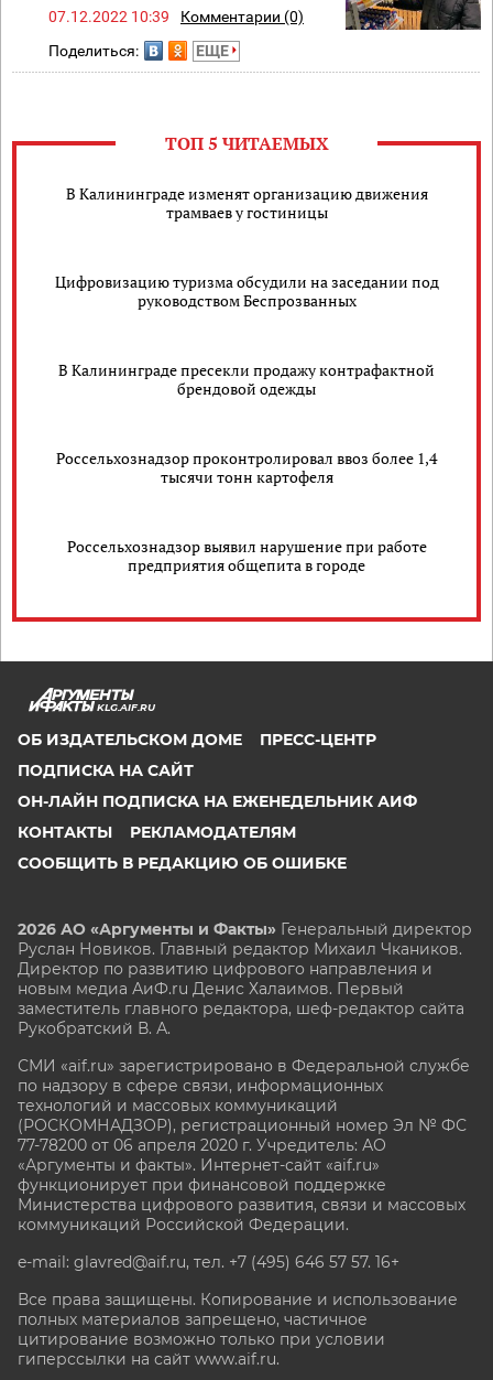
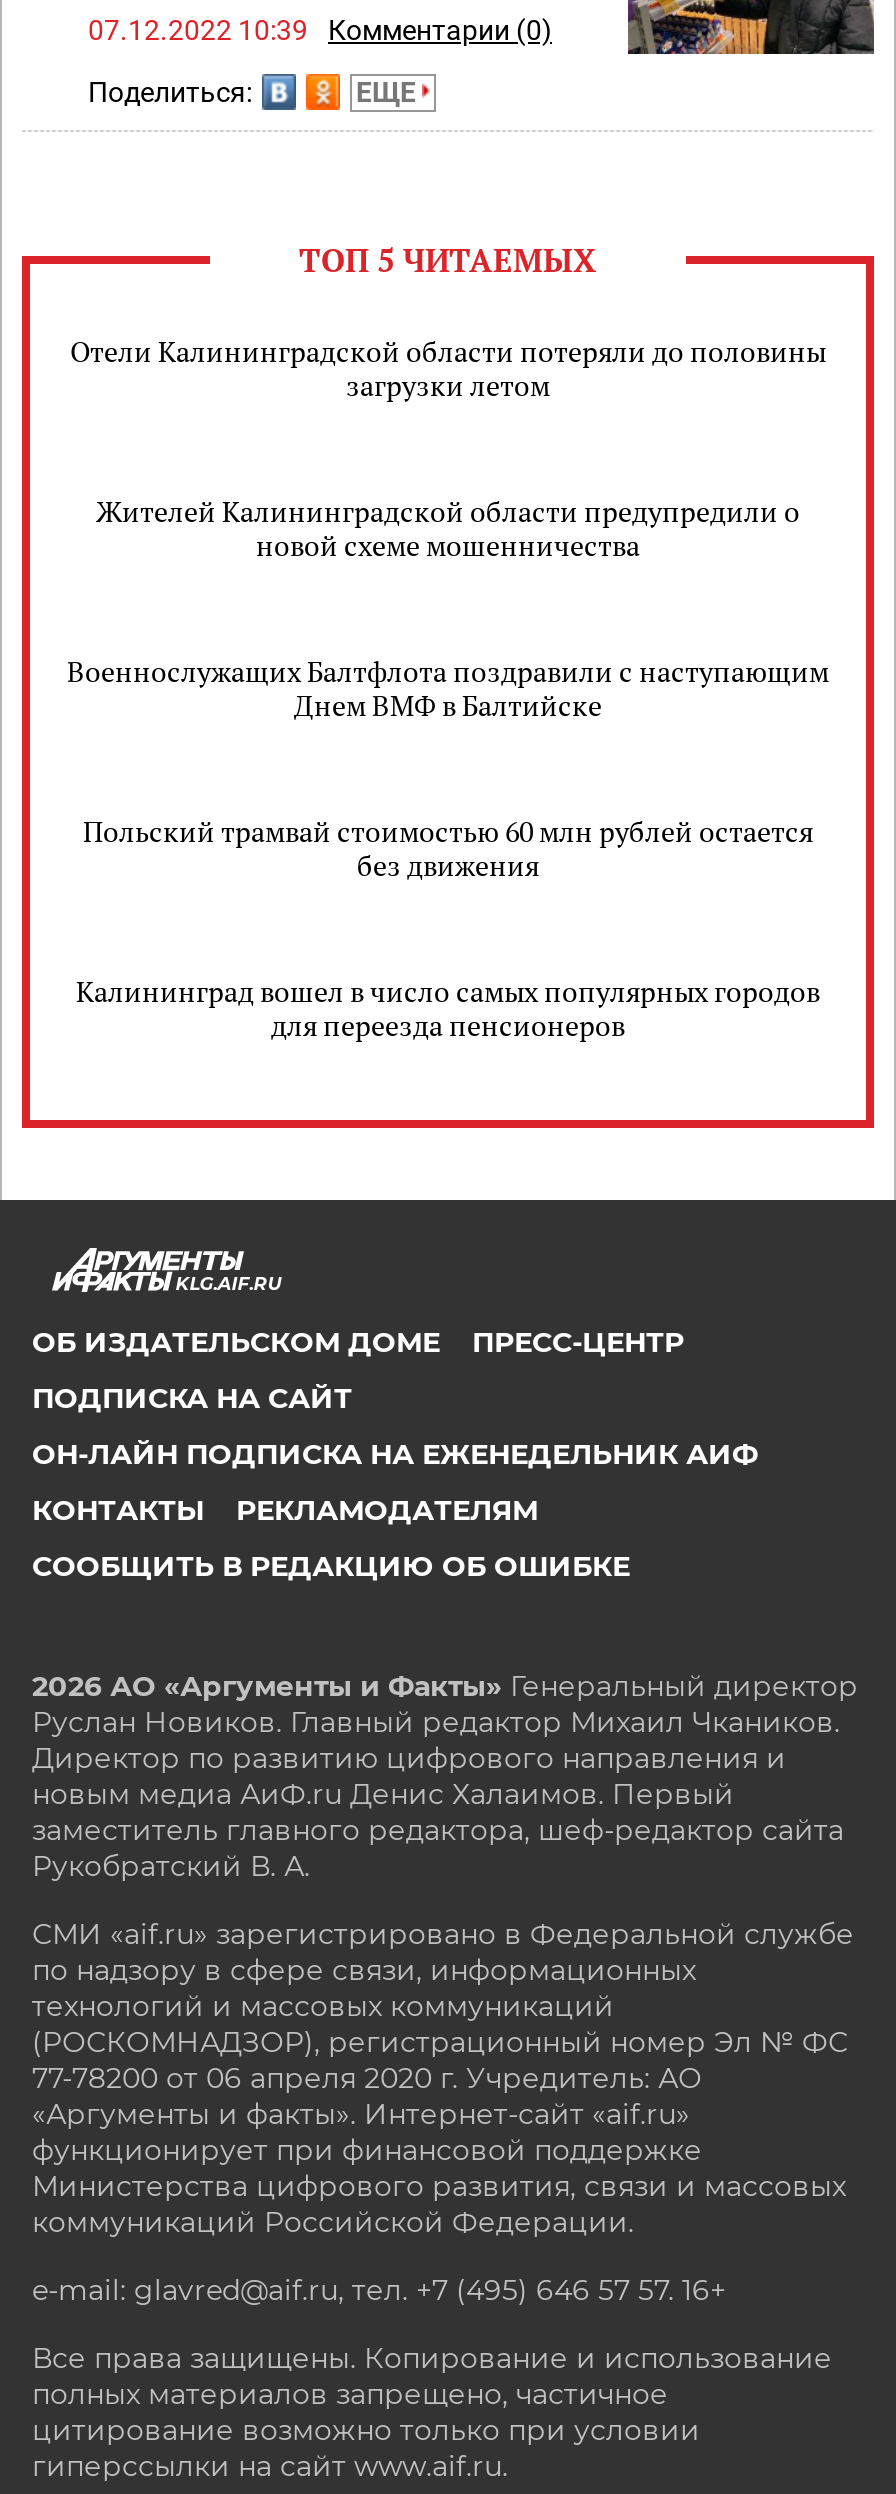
[65,182,428,222] В Калининграде изменят организацию движения | трамваев у гостиницы -> [70,331,826,403] Отели Калининградской области потеряли до половины | загрузки летом
[54,271,439,310] Цифровизацию туризма обсудили на заседании под | руководством Беспрозванных -> [96,491,800,563] Жителей Калининградской области предупредили о | новой схеме мошенничества
[58,359,435,398] В Калининграде пресекли продажу контрафактной | брендовой одежды -> [67,651,829,723] Военнослужащих Балтфлота поздравили с наступающим | Днем ВМФ в Балтийске
[56,447,437,487] Россельхознадзор проконтролировал ввоз более 1,4 | тысячи тонн картофеля -> [83,811,813,883] Польский трамвай стоимостью 60 млн рублей остается | без движения
[67,535,426,575] Россельхознадзор выявил нарушение при работе | предприятия общепита в городе -> [76,971,820,1043] Калининград вошел в число самых популярных городов | для переезда пенсионеров

